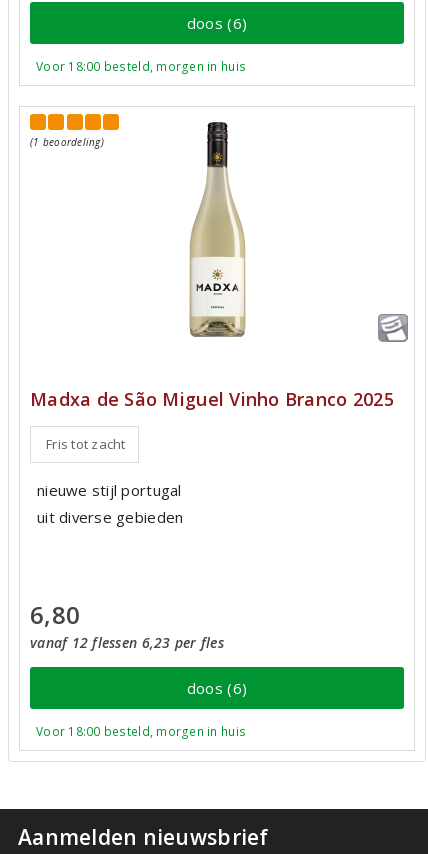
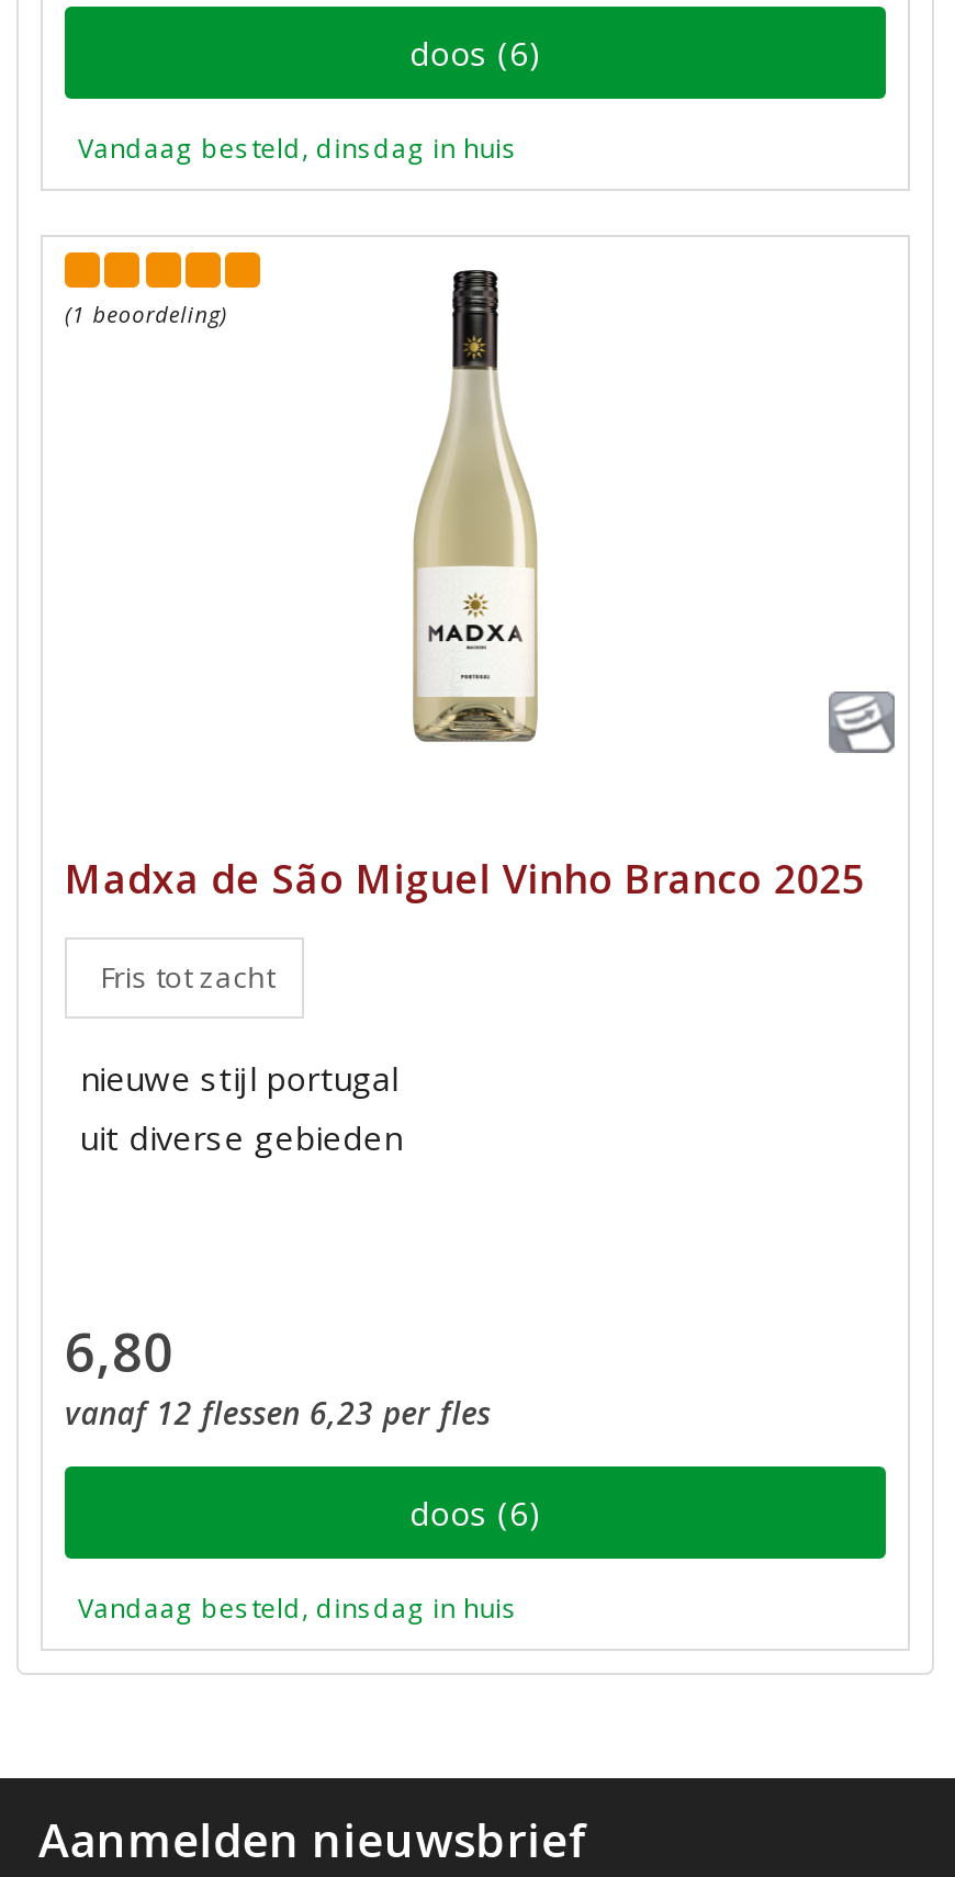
[36,58,246,75] Voor 18:00 besteld, morgen in huis -> [78,130,518,167] Vandaag besteld, dinsdag in huis
[36,723,246,740] Voor 18:00 besteld, morgen in huis -> [78,1589,518,1627] Vandaag besteld, dinsdag in huis

